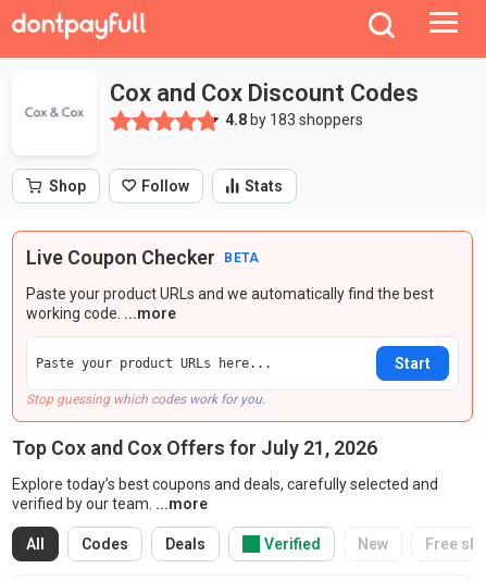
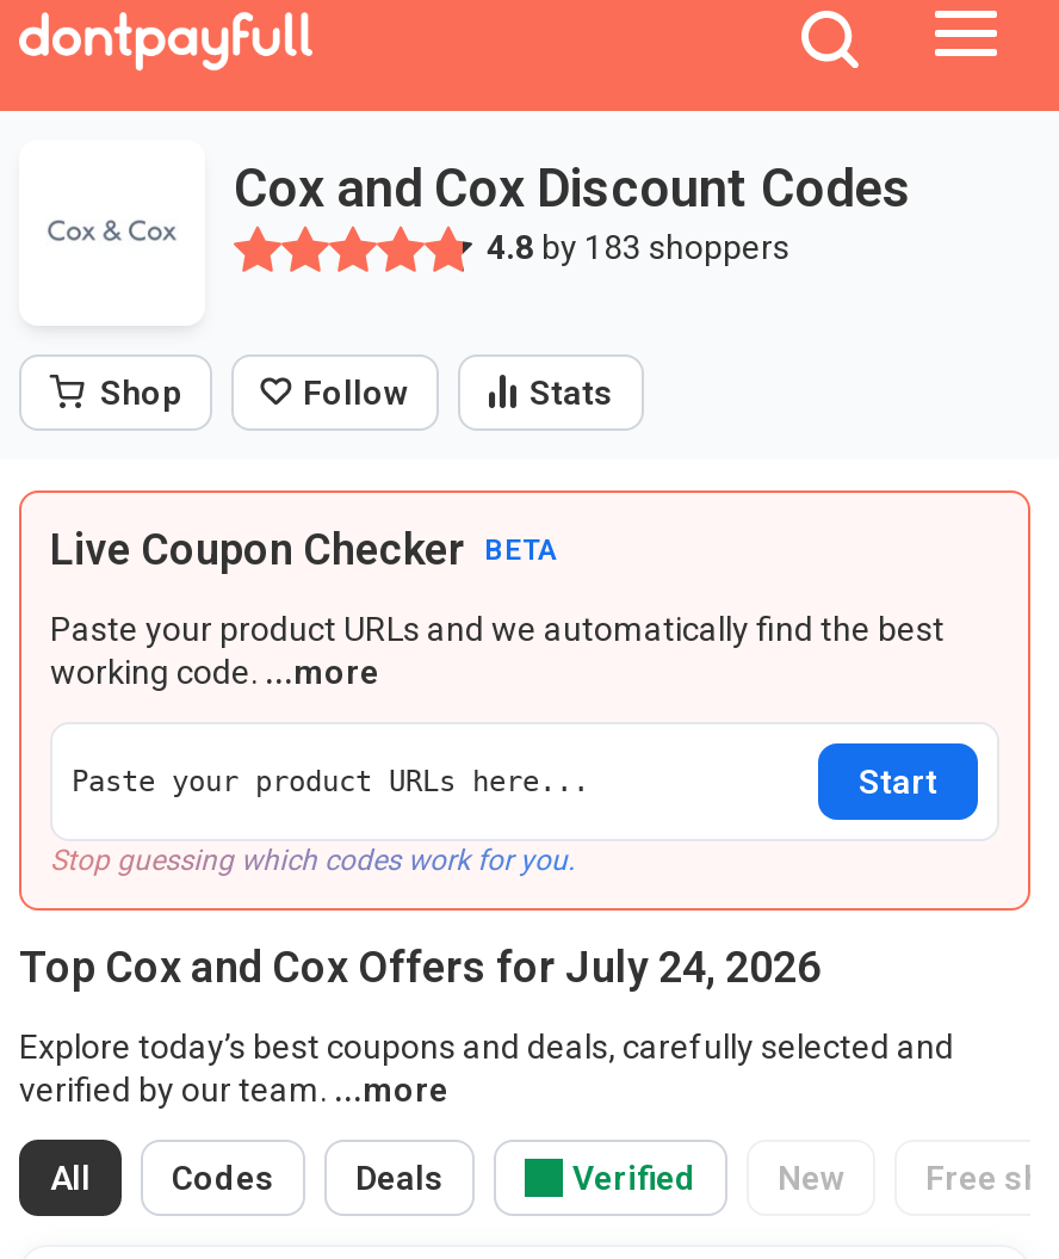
[12,436,377,459] Top Cox and Cox Offers for July 21, 2026 -> [19,942,820,992] Top Cox and Cox Offers for July 24, 2026

